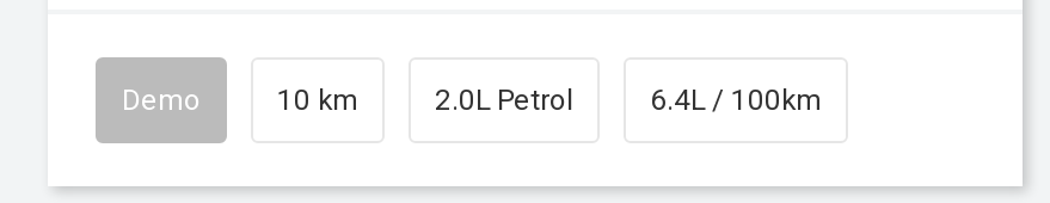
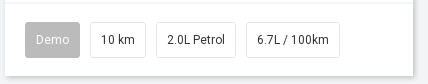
[650,83,822,117] 6.4L / 100km -> [257,33,329,47] 6.7L / 100km

